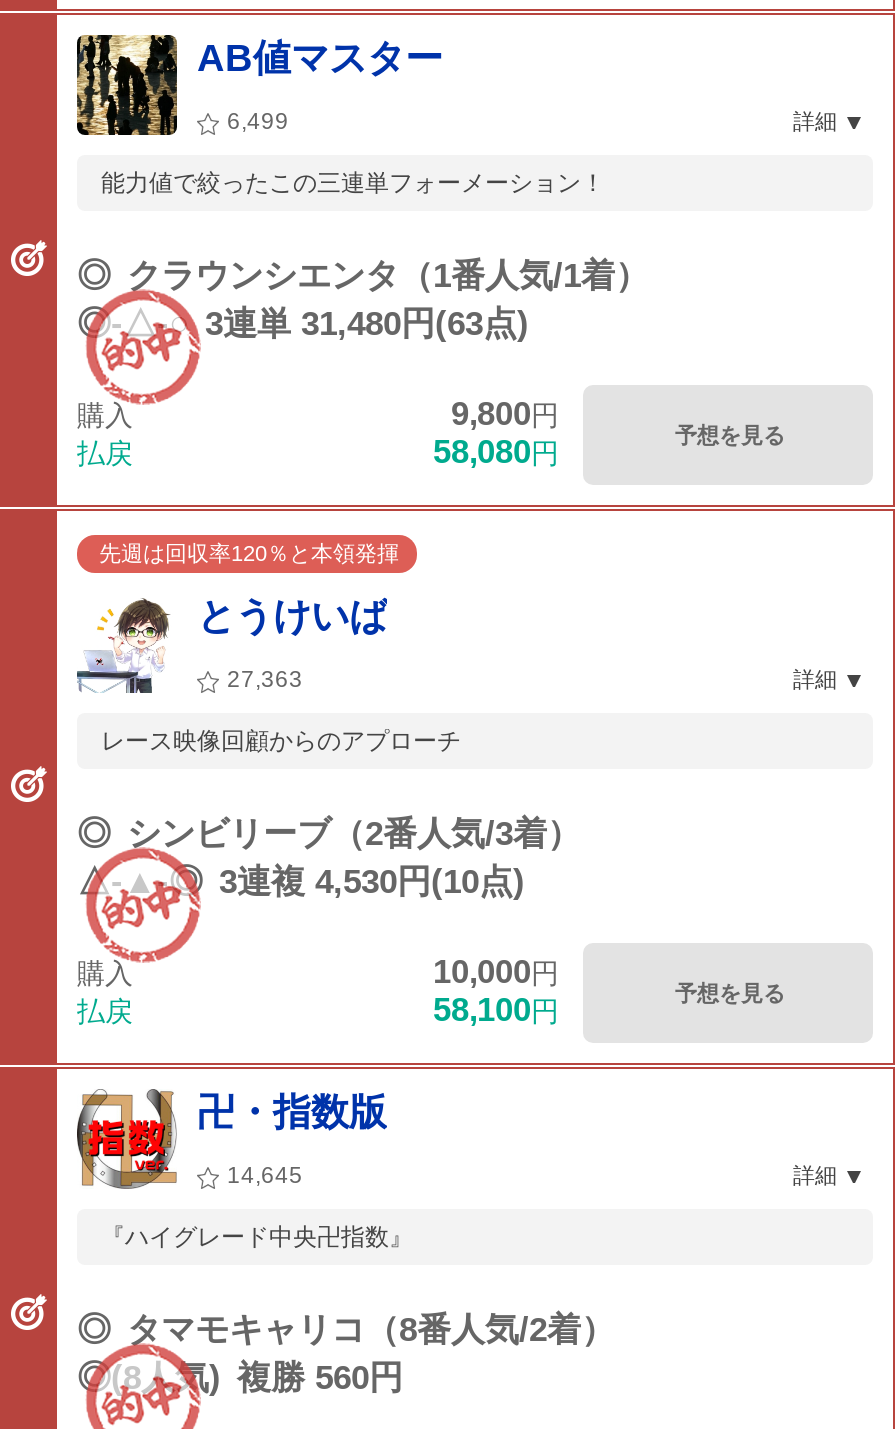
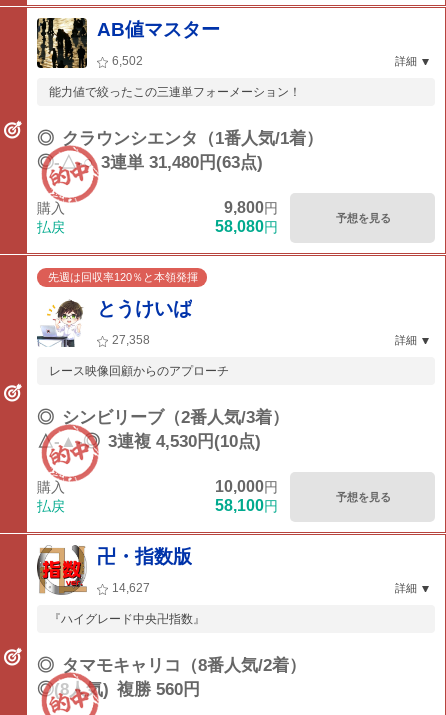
[227,109,289,133] 6,499 -> [112,55,143,67] 6,502
[227,667,303,691] 27,363 -> [112,334,150,346] 27,358
[227,1163,303,1187] 14,645 -> [112,582,150,594] 14,627

